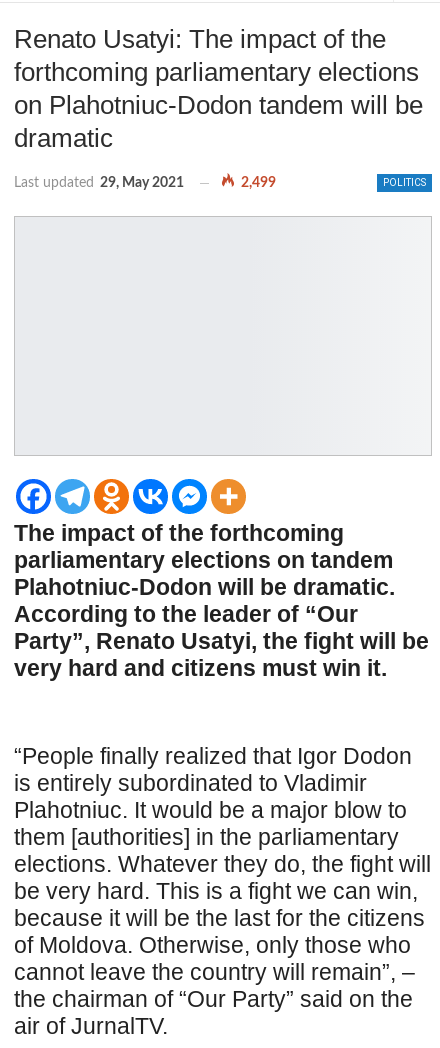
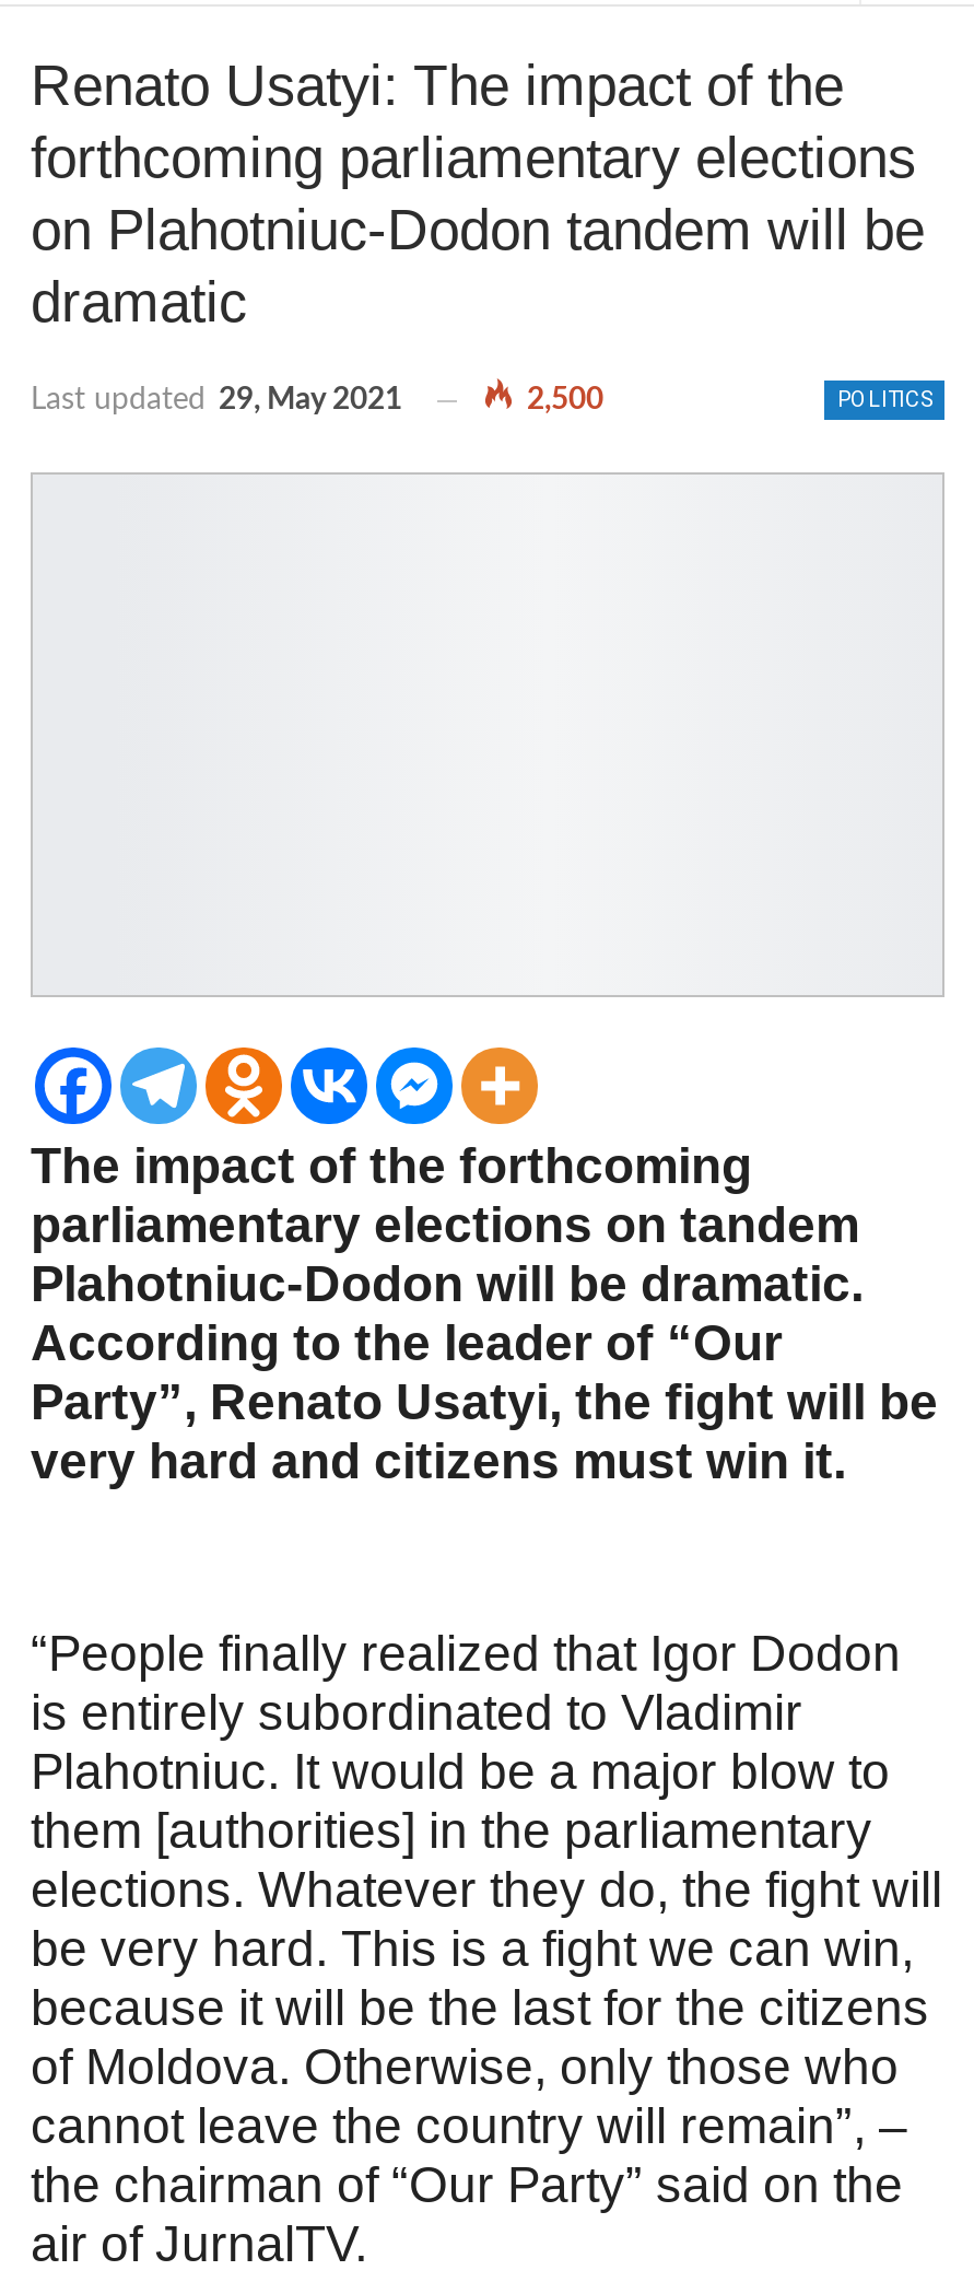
[238,176,276,190] 2,499 -> [520,385,603,416] 2,500

